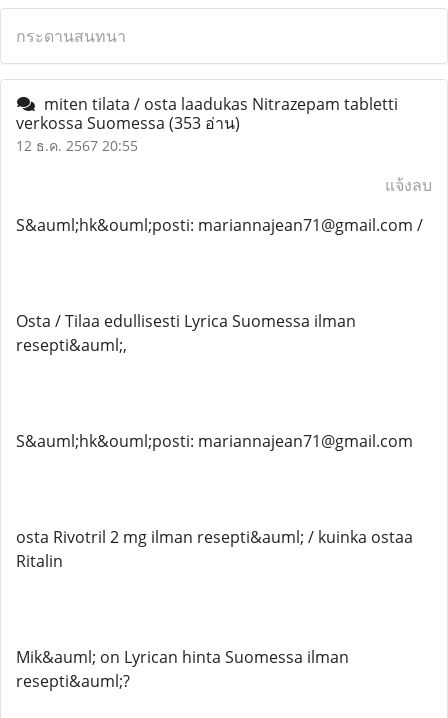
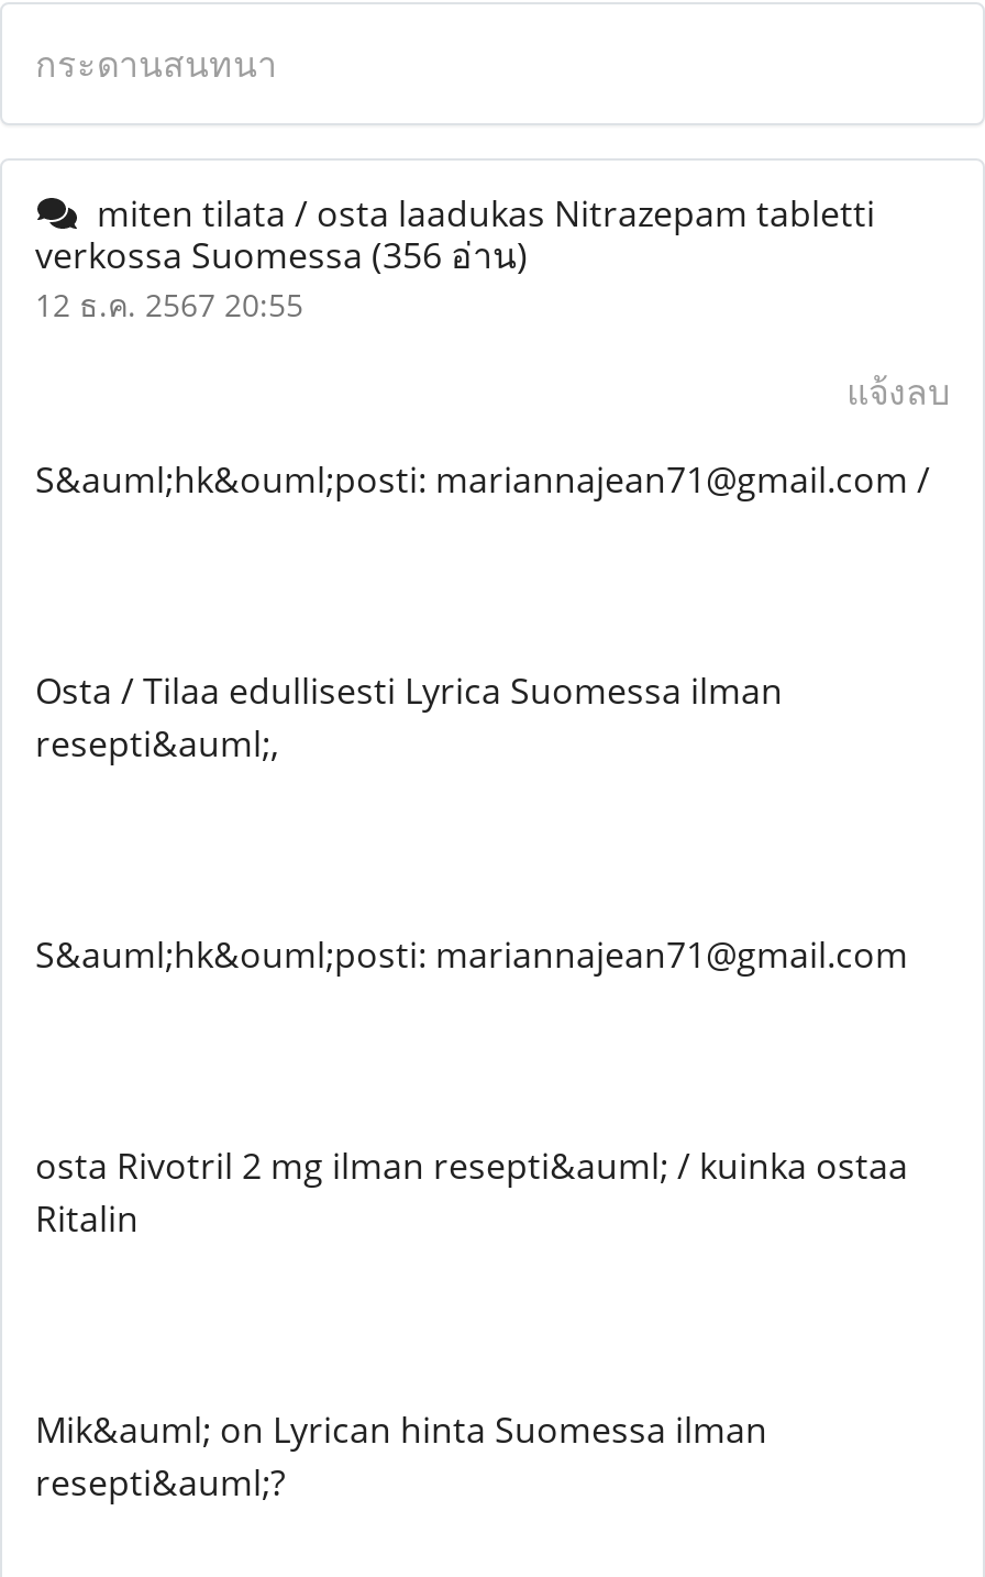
[16,112,240,134] verkossa Suomessa (353 อ่าน) -> [35,231,528,279] verkossa Suomessa (356 อ่าน)

